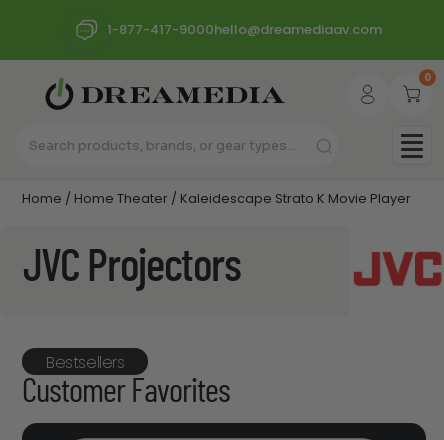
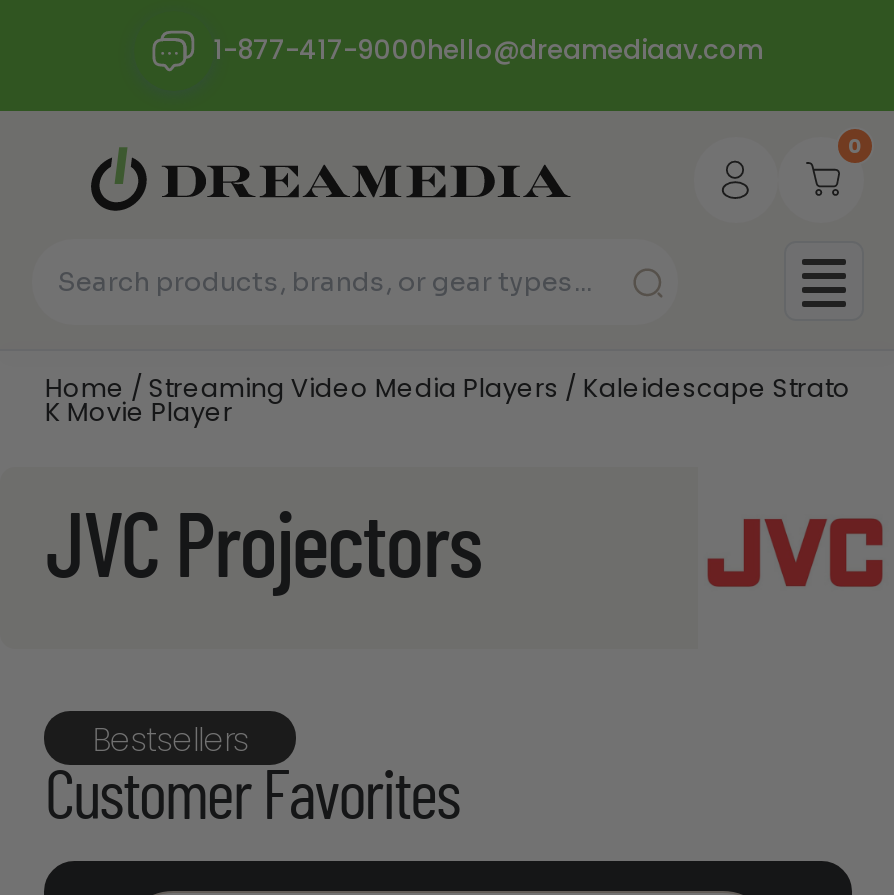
[22,190,411,207] Home / Home Theater / Kaleidescape Strato K Movie Player -> [45,371,851,429] Home / Streaming Video Media Players / Kaleidescape Strato | K Movie Player

